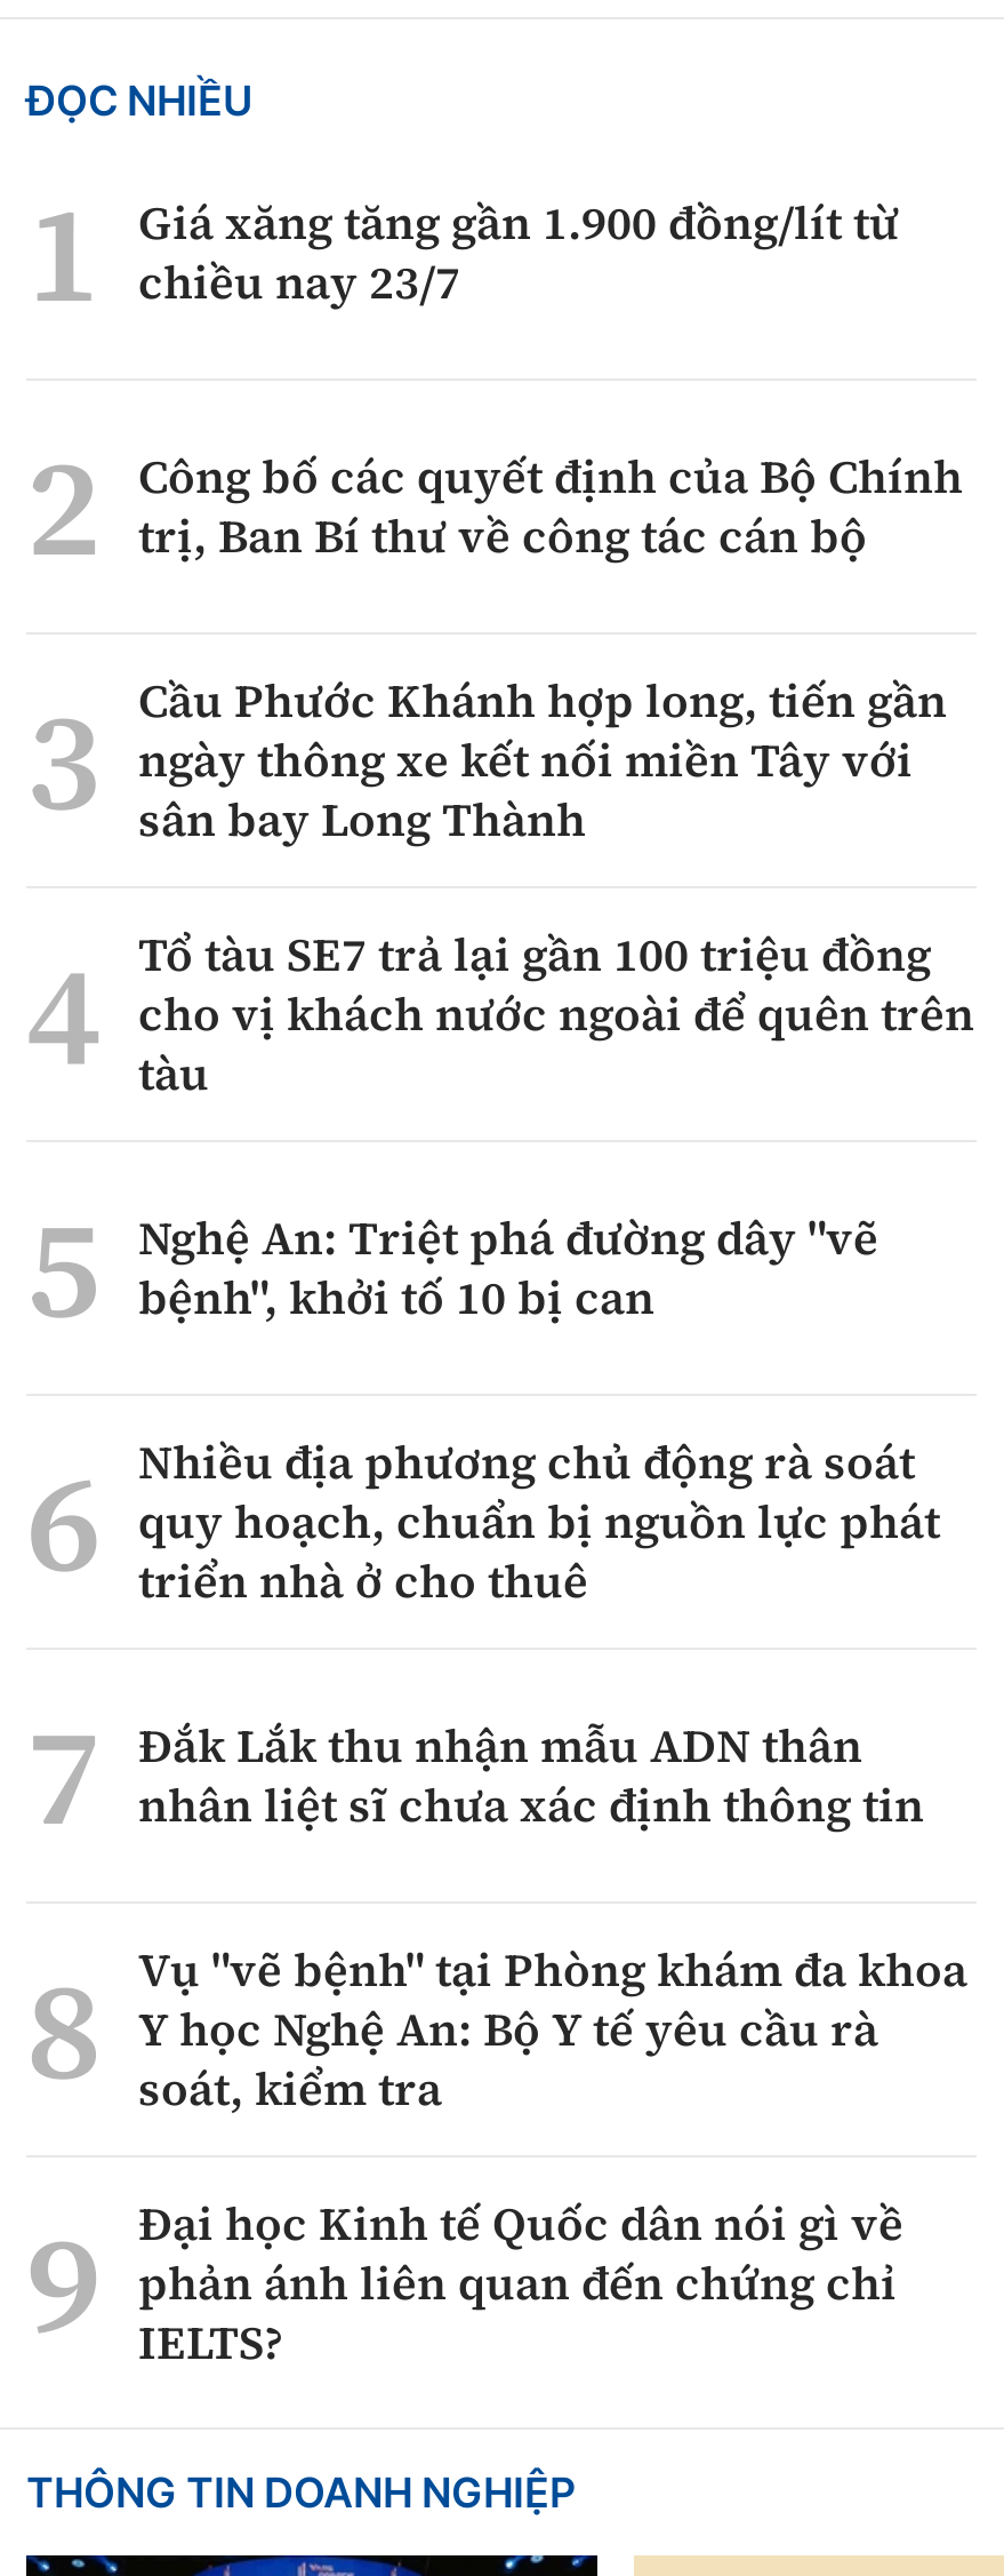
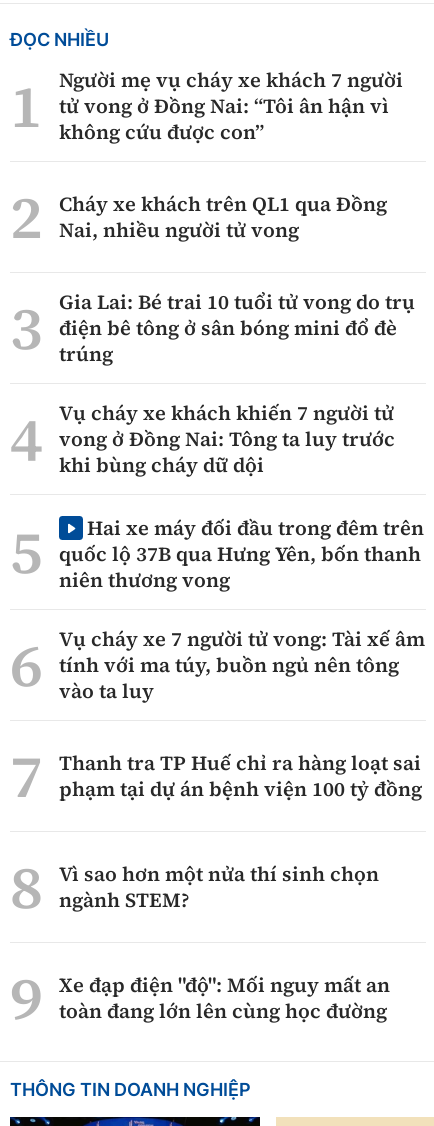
[138,191,899,315] Giá xăng tăng gần 1.900 đồng/lít từ | chiều nay 23/7 -> [59,66,403,146] Người mẹ vụ cháy xe khách 7 người | tử vong ở Đồng Nai: “Tôi ân hận vì | không cứu được con”
[138,445,963,569] Công bố các quyết định của Bộ Chính | trị, Ban Bí thư về công tác cán bộ -> [59,190,387,244] Cháy xe khách trên QL1 qua Đồng | Nai, nhiều người tử vong
[138,669,947,852] Cầu Phước Khánh hợp long, tiến gần | ngày thông xe kết nối miền Tây với | sân bay Long Thành -> [59,288,415,368] Gia Lai: Bé trai 10 tuổi tử vong do trụ | điện bê tông ở sân bóng mini đổ đè | trúng
[138,923,974,1106] Tổ tàu SE7 trả lại gần 100 triệu đồng | cho vị khách nước ngoài để quên trên | tàu -> [59,399,395,479] Vụ cháy xe khách khiến 7 người tử | vong ở Đồng Nai: Tông ta luy trước | khi bùng cháy dữ dội
[138,1207,878,1330] Nghệ An: Triệt phá đường dây "vẽ | bệnh", khởi tố 10 bị can -> [59,514,424,594] Hai xe máy đối đầu trong đêm trên | quốc lộ 37B qua Hưng Yên, bốn thanh | niên thương vong
[138,1431,940,1614] Nhiều địa phương chủ động rà soát | quy hoạch, chuẩn bị nguồn lực phát | triển nhà ở cho thuê -> [59,625,425,705] Vụ cháy xe 7 người tử vong: Tài xế âm | tính với ma túy, buồn ngủ nên tông | vào ta luy
[138,1714,924,1838] Đắk Lắk thu nhận mẫu ADN thân | nhân liệt sĩ chưa xác định thông tin -> [59,749,422,803] Thanh tra TP Huế chỉ ra hàng loạt sai | phạm tại dự án bệnh viện 100 tỷ đồng
[138,1938,967,2121] Vụ "vẽ bệnh" tại Phòng khám đa khoa | Y học Nghệ An: Bộ Y tế yêu cầu rà | soát, kiểm tra -> [59,860,379,914] Vì sao hơn một nửa thí sinh chọn | ngành STEM?
[138,2192,903,2375] Đại học Kinh tế Quốc dân nói gì về | phản ánh liên quan đến chứng chỉ | IELTS? -> [59,971,390,1025] Xe đạp điện "độ": Mối nguy mất an | toàn đang lớn lên cùng học đường

